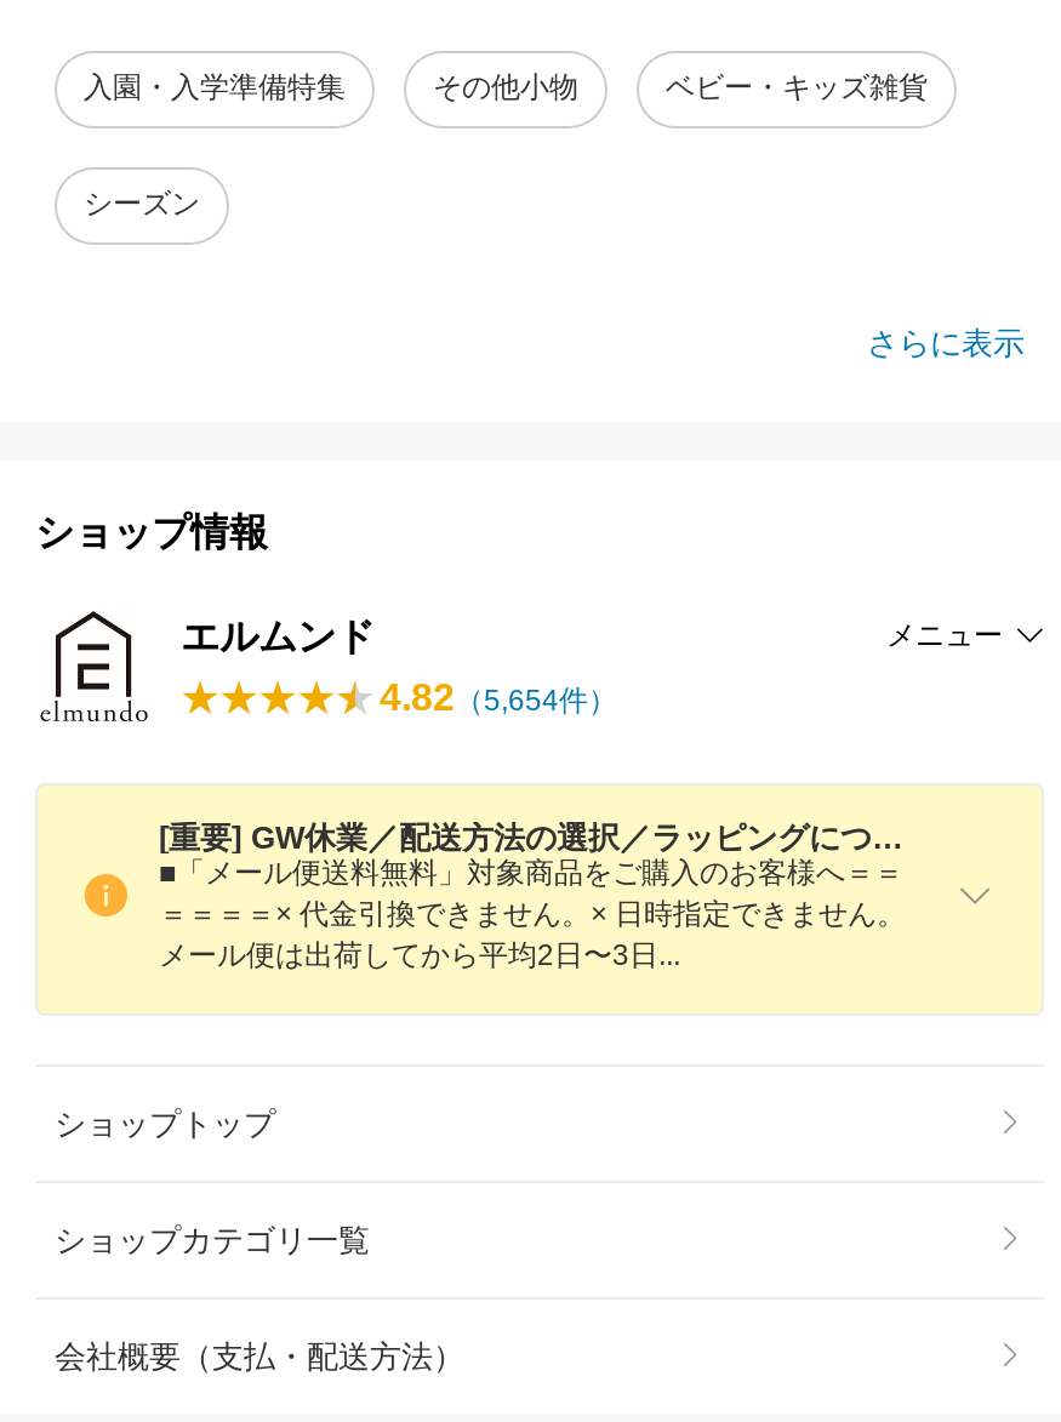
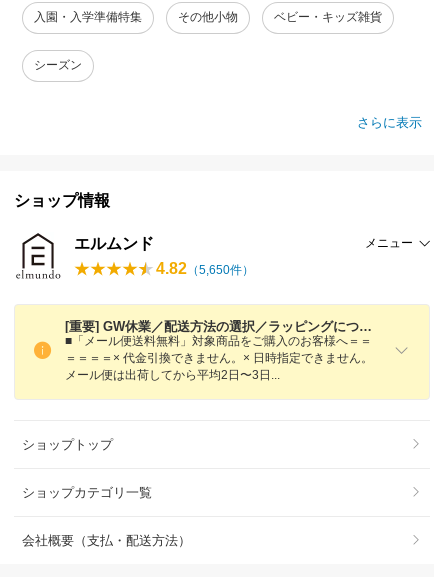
[380,676,617,717] 4.82（5,654件） -> [156,260,254,277] 4.82（5,650件）

